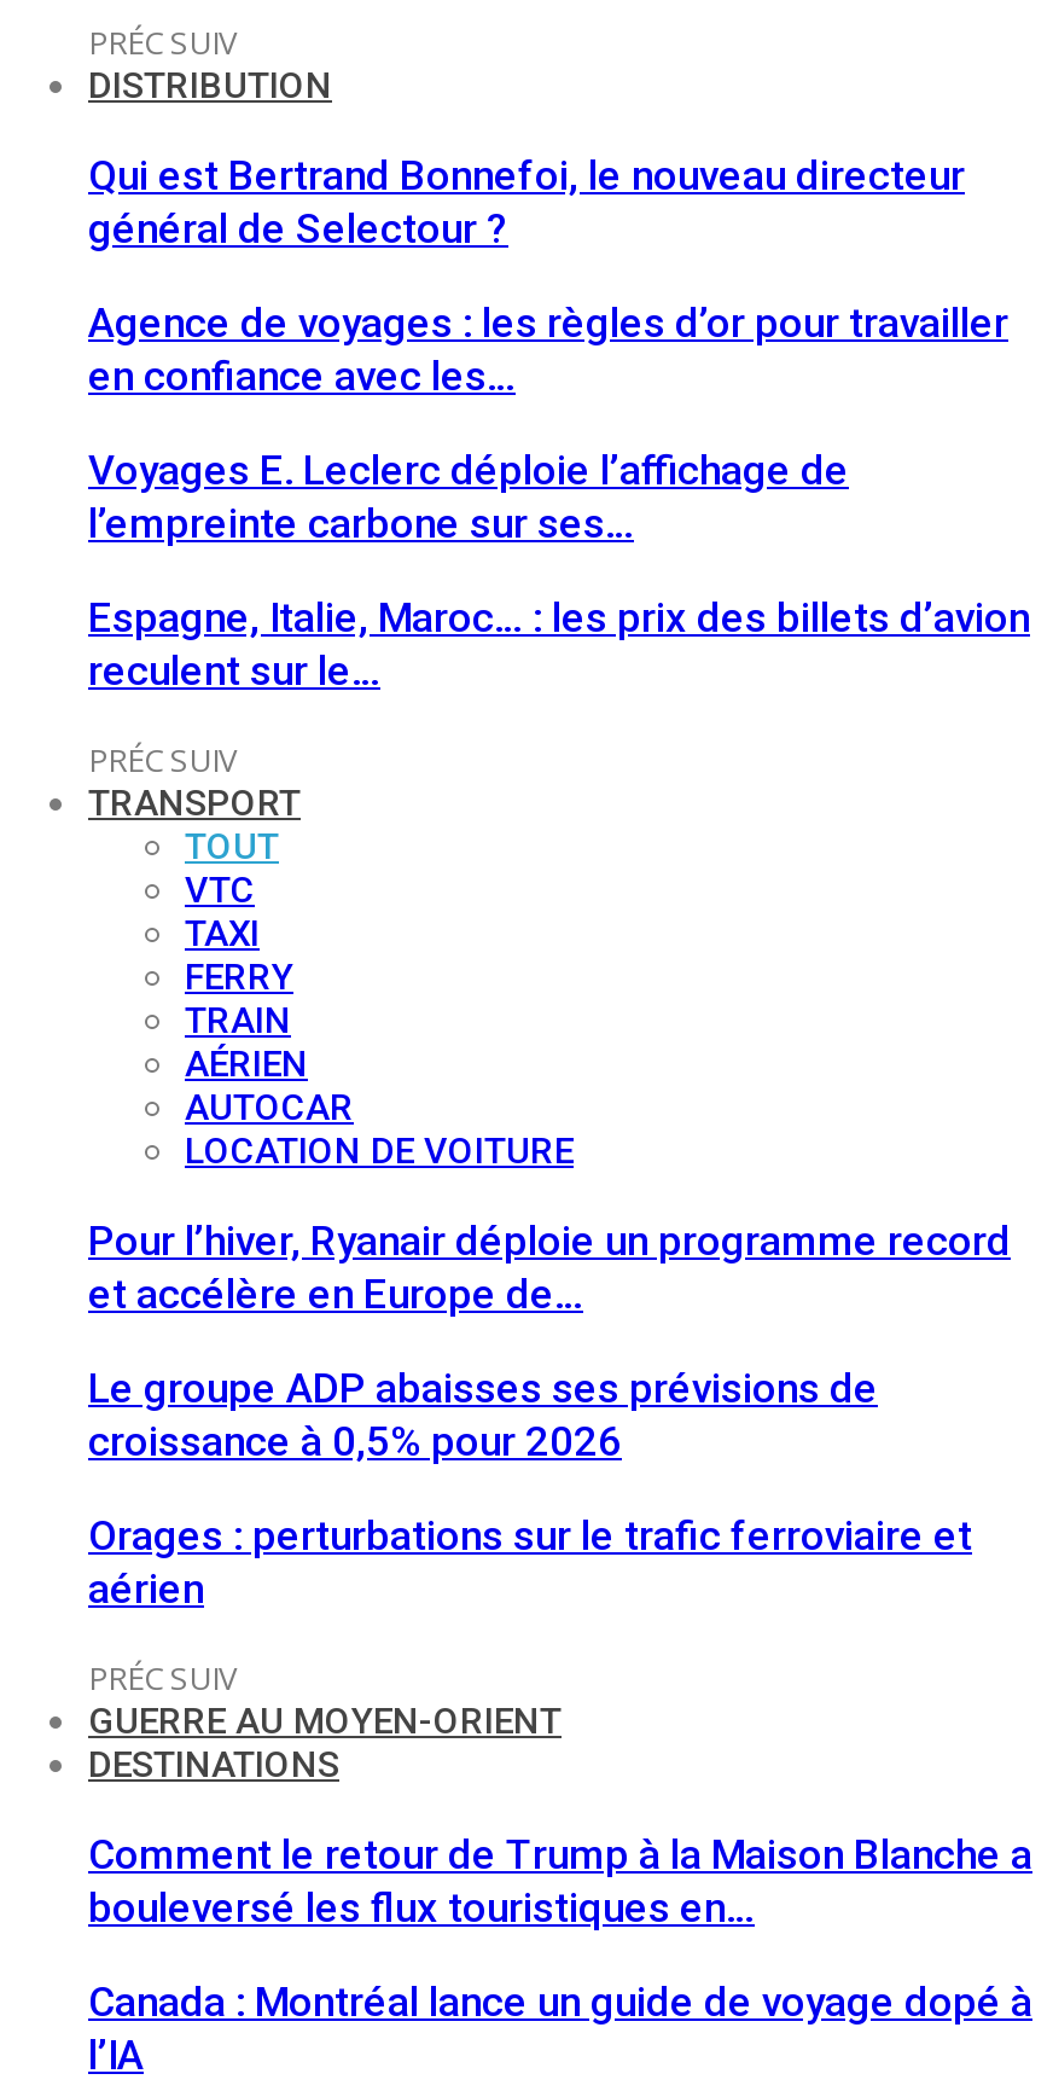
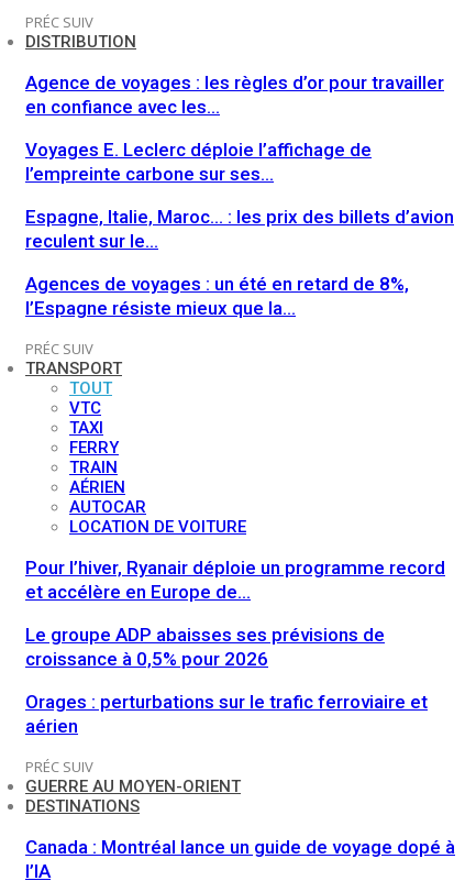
[88,151,965,252] Qui est Bertrand Bonnefoi, le nouveau directeur | général de Selectour ? -> none
none -> [25,273,409,319] Agences de voyages : un été en retard de 8%, | l’Espagne résiste mieux que la…
[88,1830,1032,1932] Comment le retour de Trump à la Maison Blanche a | bouleversé les flux touristiques en… -> none

